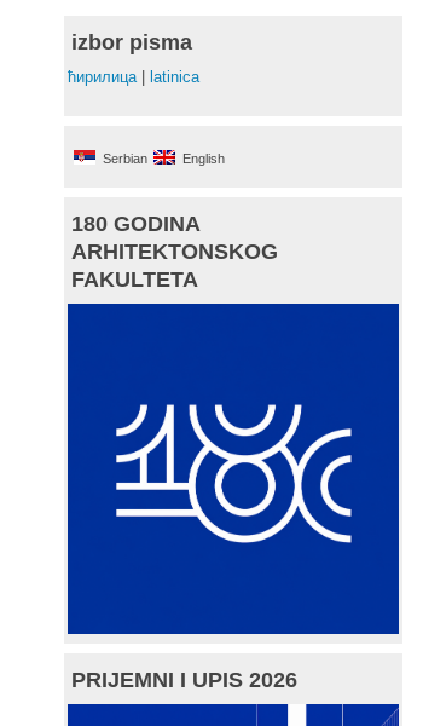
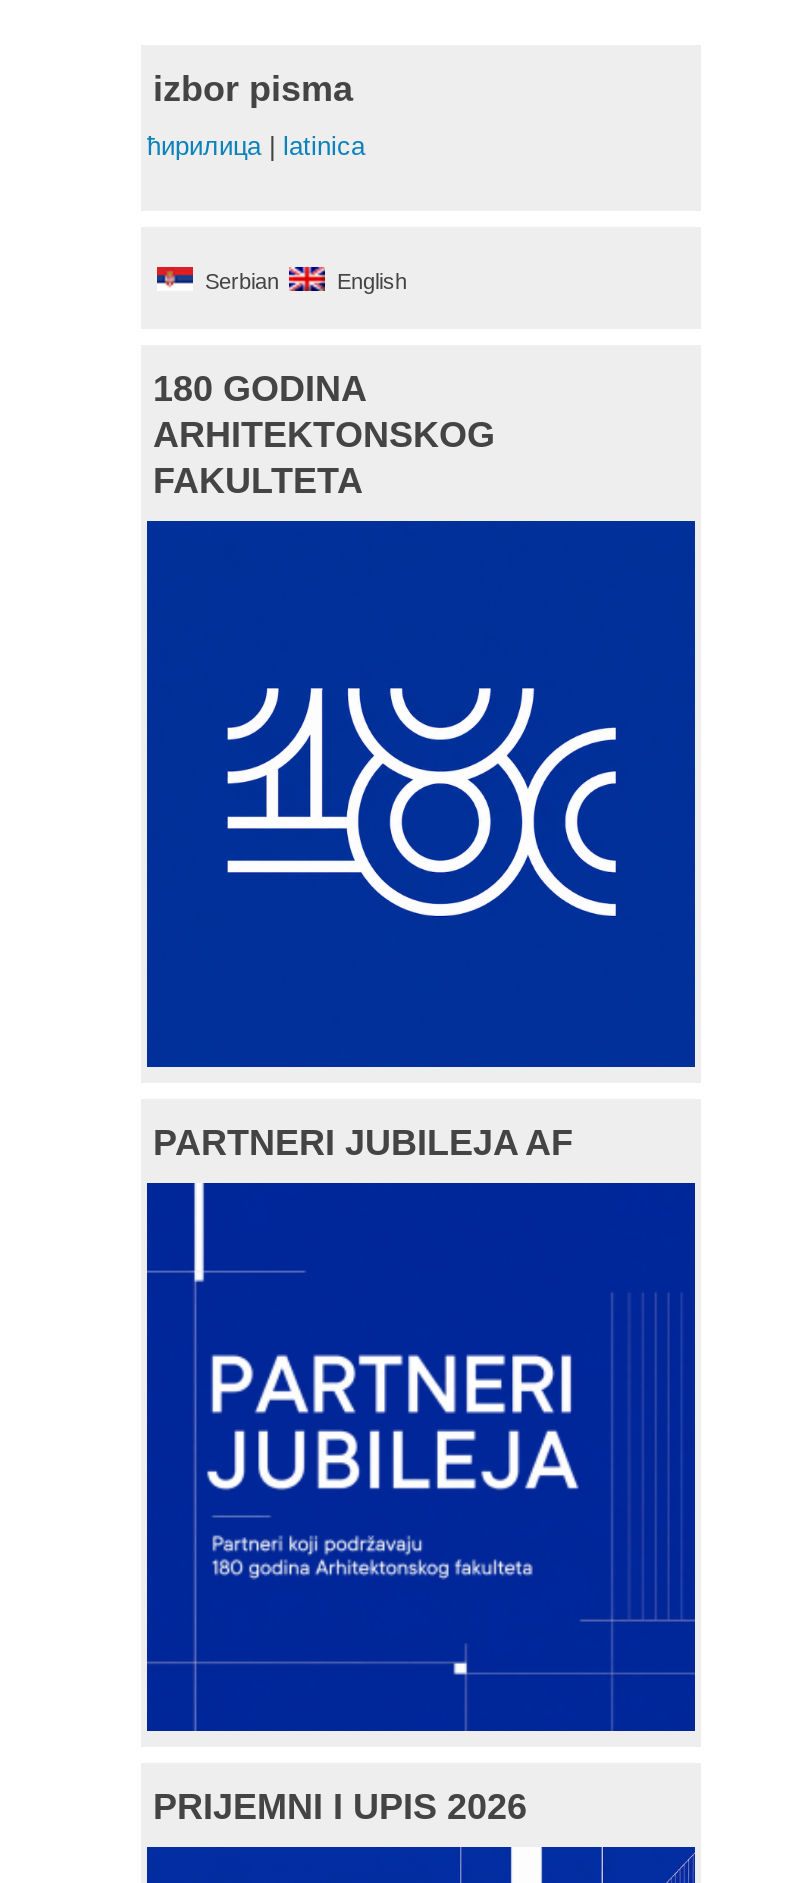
none -> [153,1123,573,1163] PARTNERI JUBILEJA AF
none -> [187,1185,577,1725] [image]

